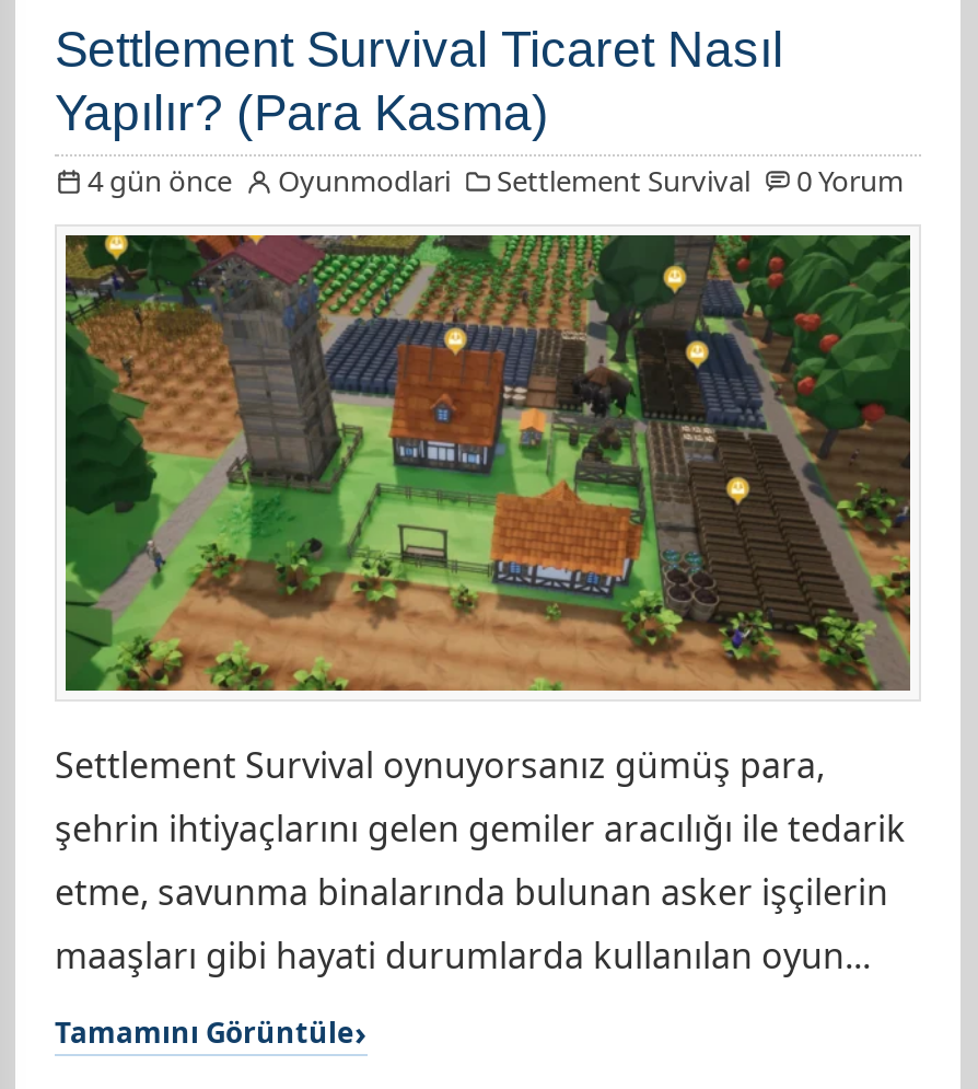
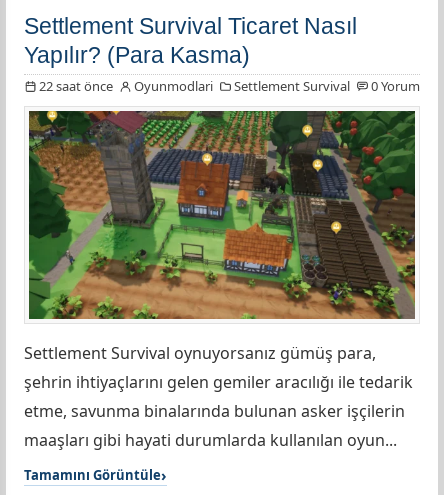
[88,160,904,199] 4 gün önce Oyunmodlari Settlement Survival 0 Yorum -> [39,76,420,94] 22 saat önce Oyunmodlari Settlement Survival 0 Yorum

